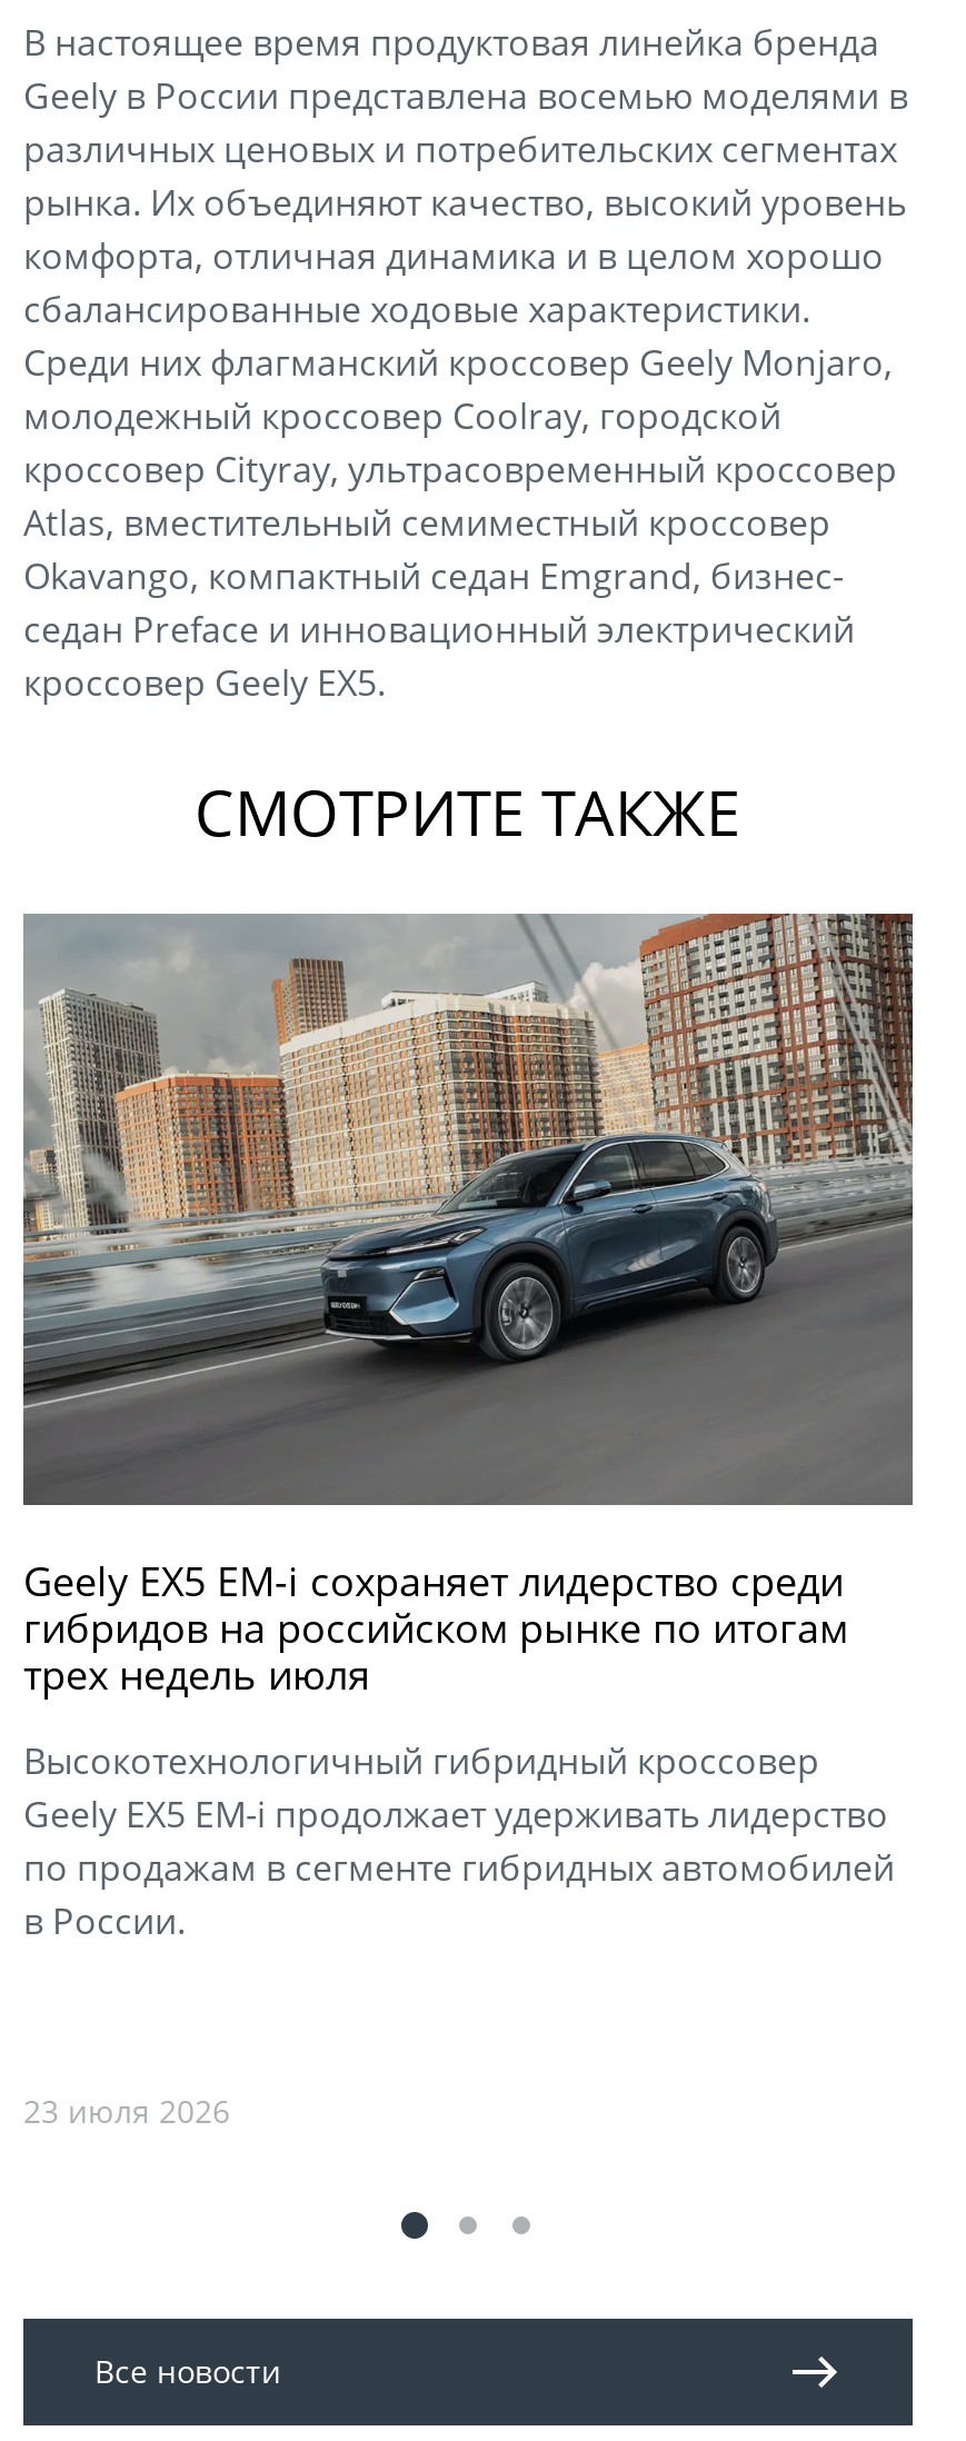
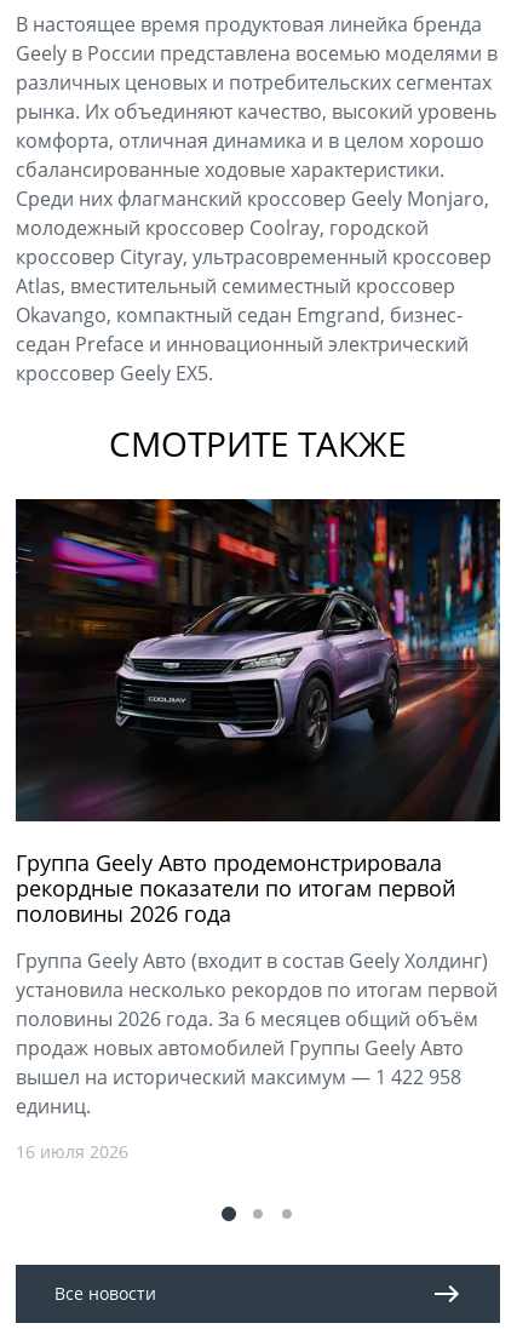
[21,911,915,1702] [image] | Geely EX5 EM-i сохраняет лидерство среди | гибридов на российском рынке по итогам | трех недель июля -> [15,498,501,929] [image] | Группа Geely Авто продемонстрировала | рекордные показатели по итогам первой | половины 2026 года
[23,1737,895,1946] Высокотехнологичный гибридный кроссовер | Geely EX5 EM-i продолжает удерживать лидерство | по продажам в сегменте гибридных автомобилей | в России. -> [16,948,498,1120] Группа Geely Авто (входит в состав Geely Холдинг) | установила несколько рекордов по итогам первой | половины 2026 года. За 6 месяцев общий объём | продаж новых автомобилей Группы Geely Авто | вышел на исторический максимум — 1 422 958 | единиц.
[23,2091,230,2133] 23 июля 2026 -> [16,1141,128,1164] 16 июля 2026

